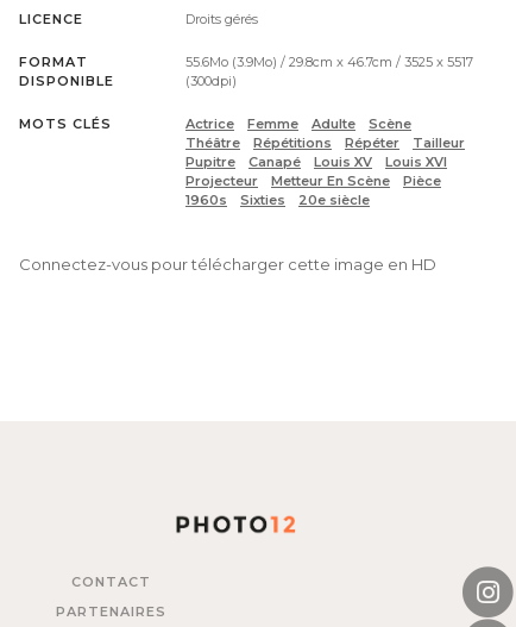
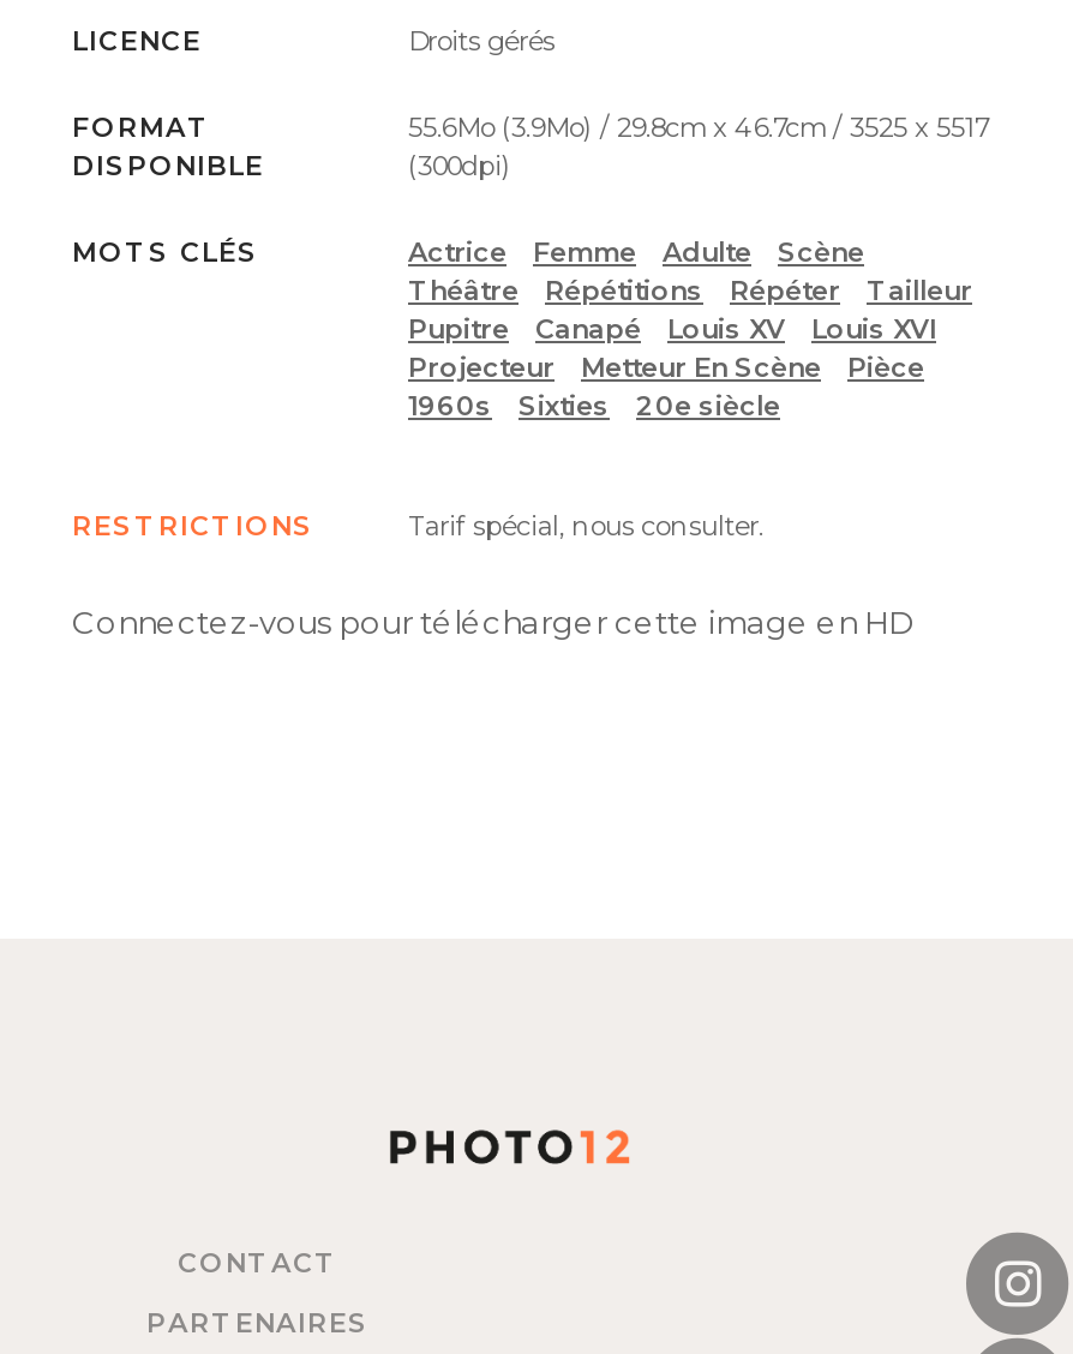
none -> [72,509,763,543] RESTRICTIONS | Tarif spécial, nous consulter.

